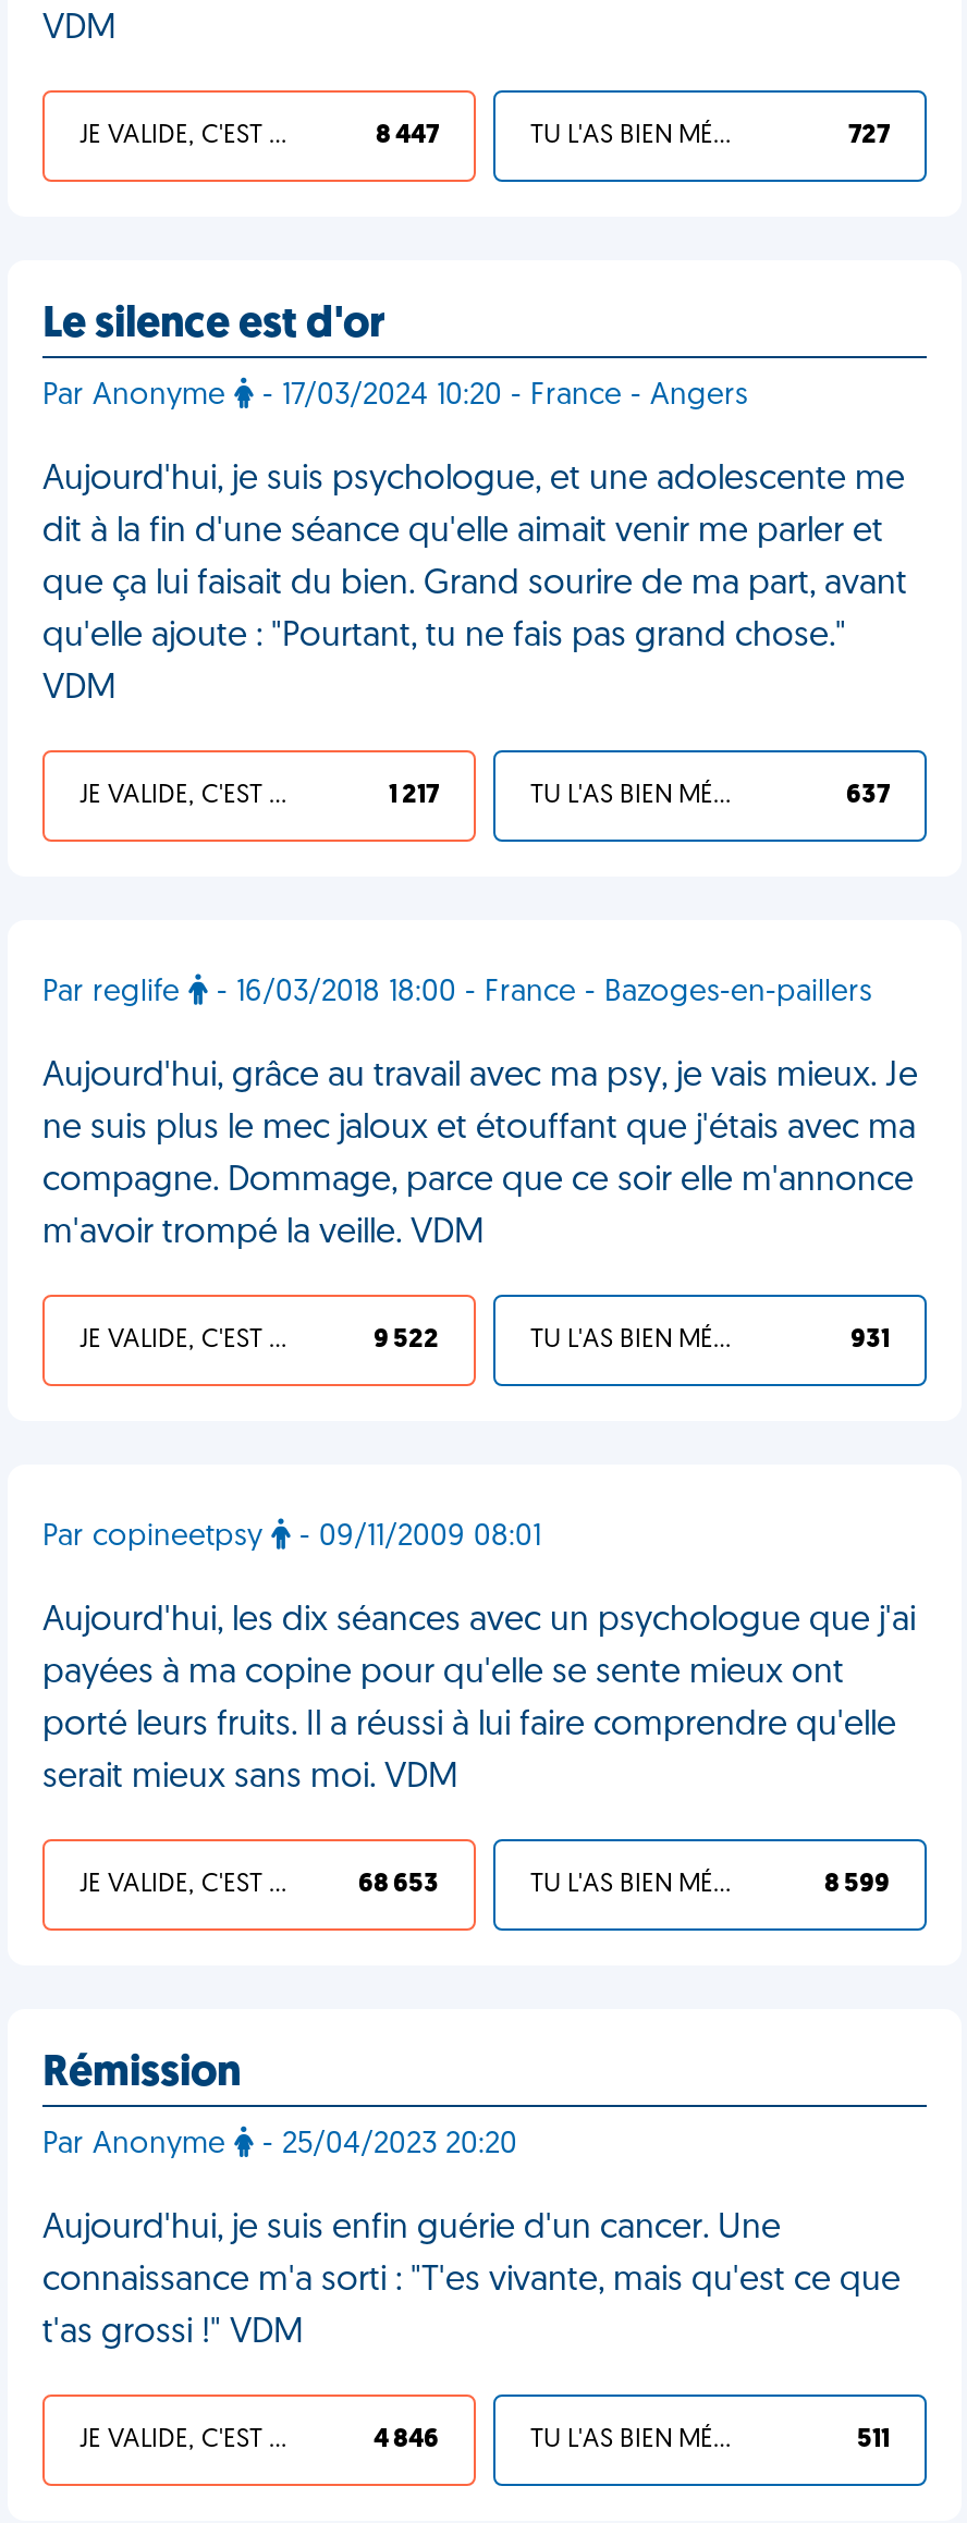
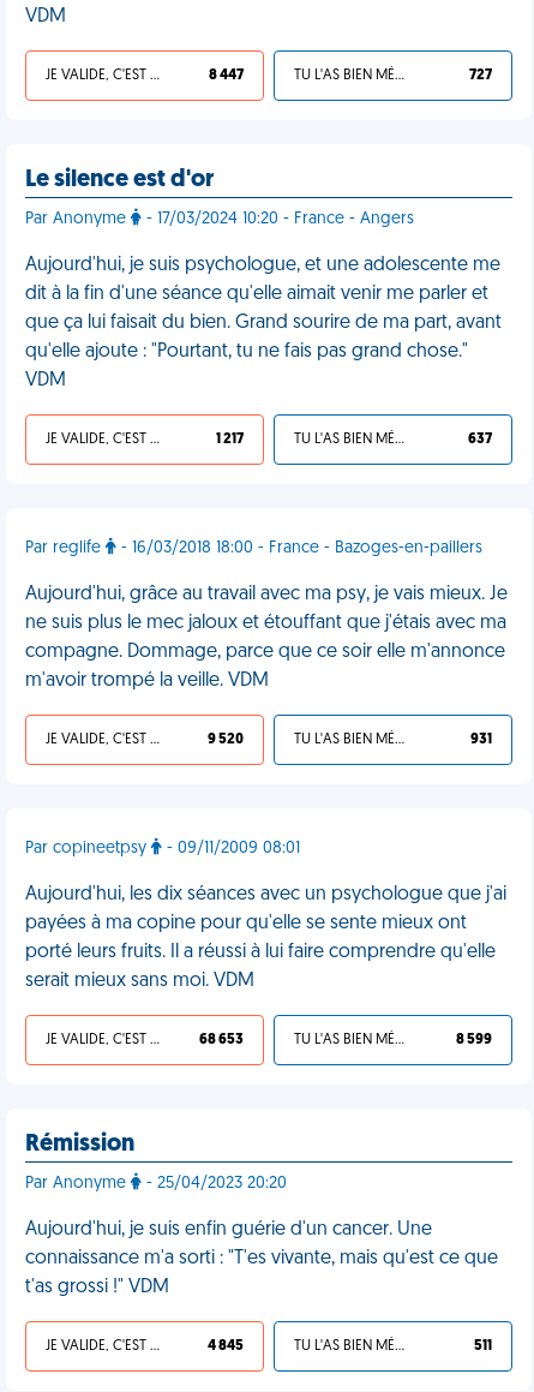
[374,1327,439,1354] 9 522 -> [208,733,244,747] 9 520
[374,2427,439,2453] 4 846 -> [208,1339,244,1354] 4 845

